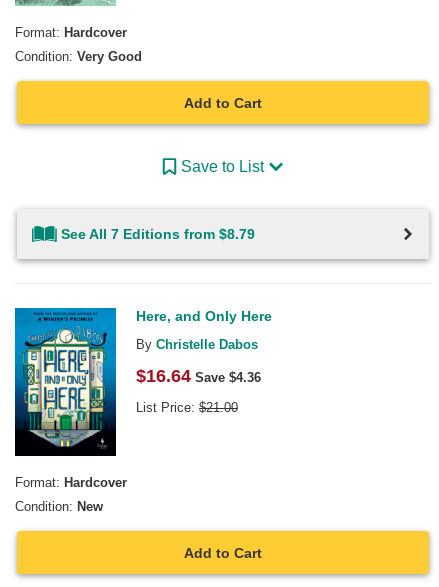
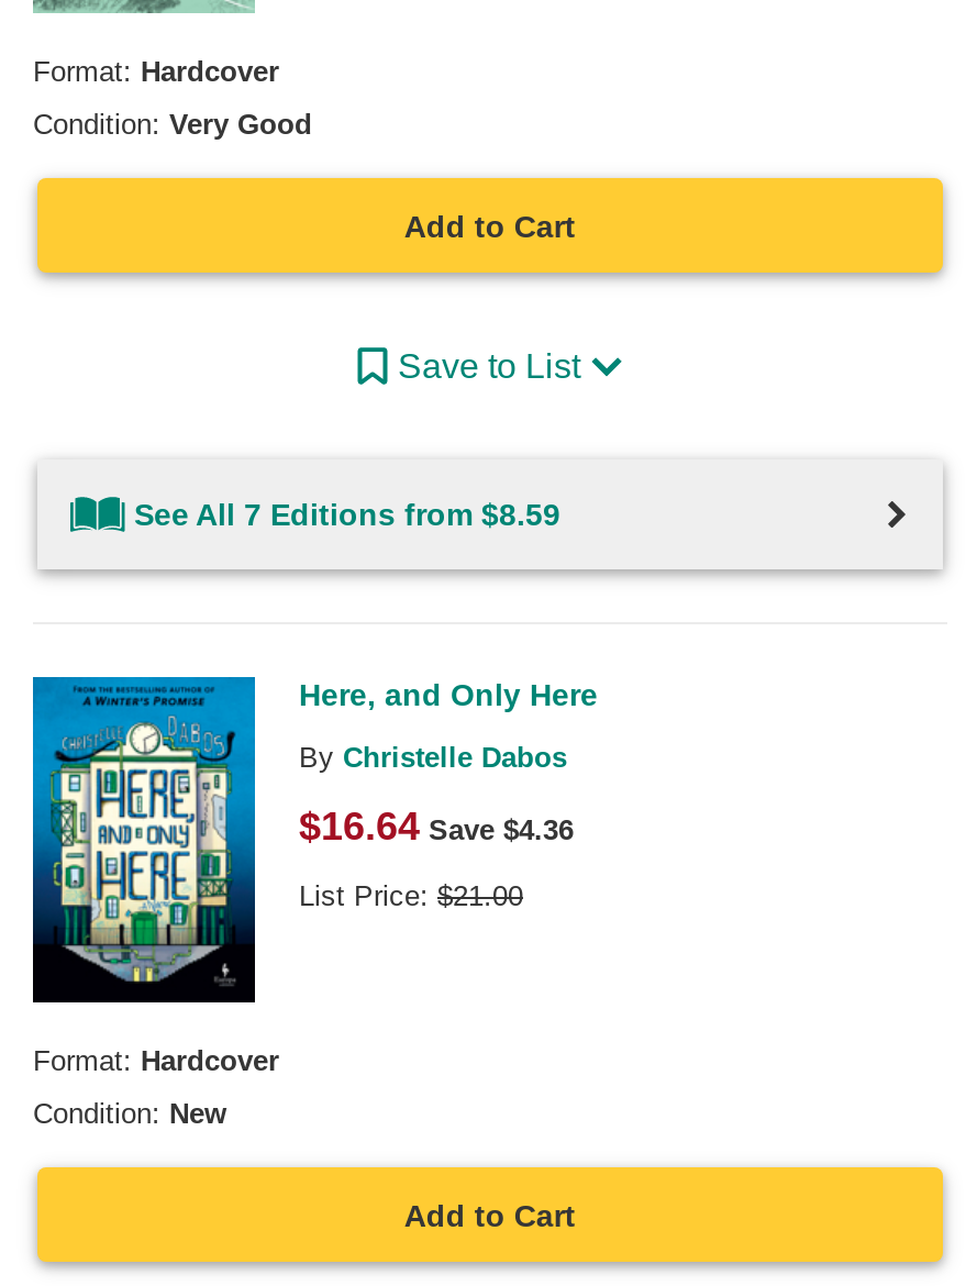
[61,225,255,241] See All 7 Editions from $8.79 -> [134,496,560,531] See All 7 Editions from $8.59

